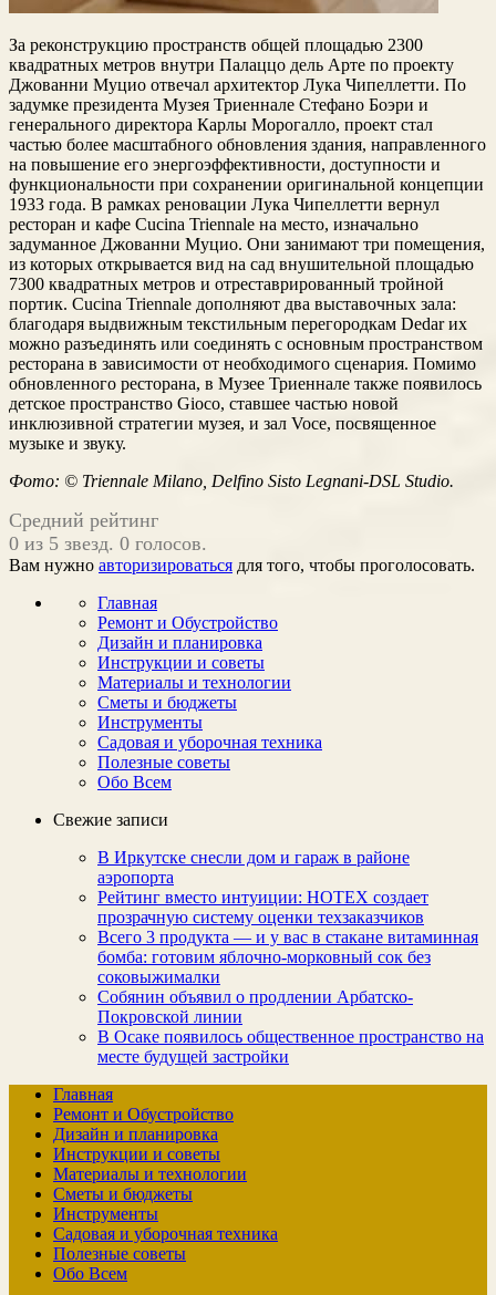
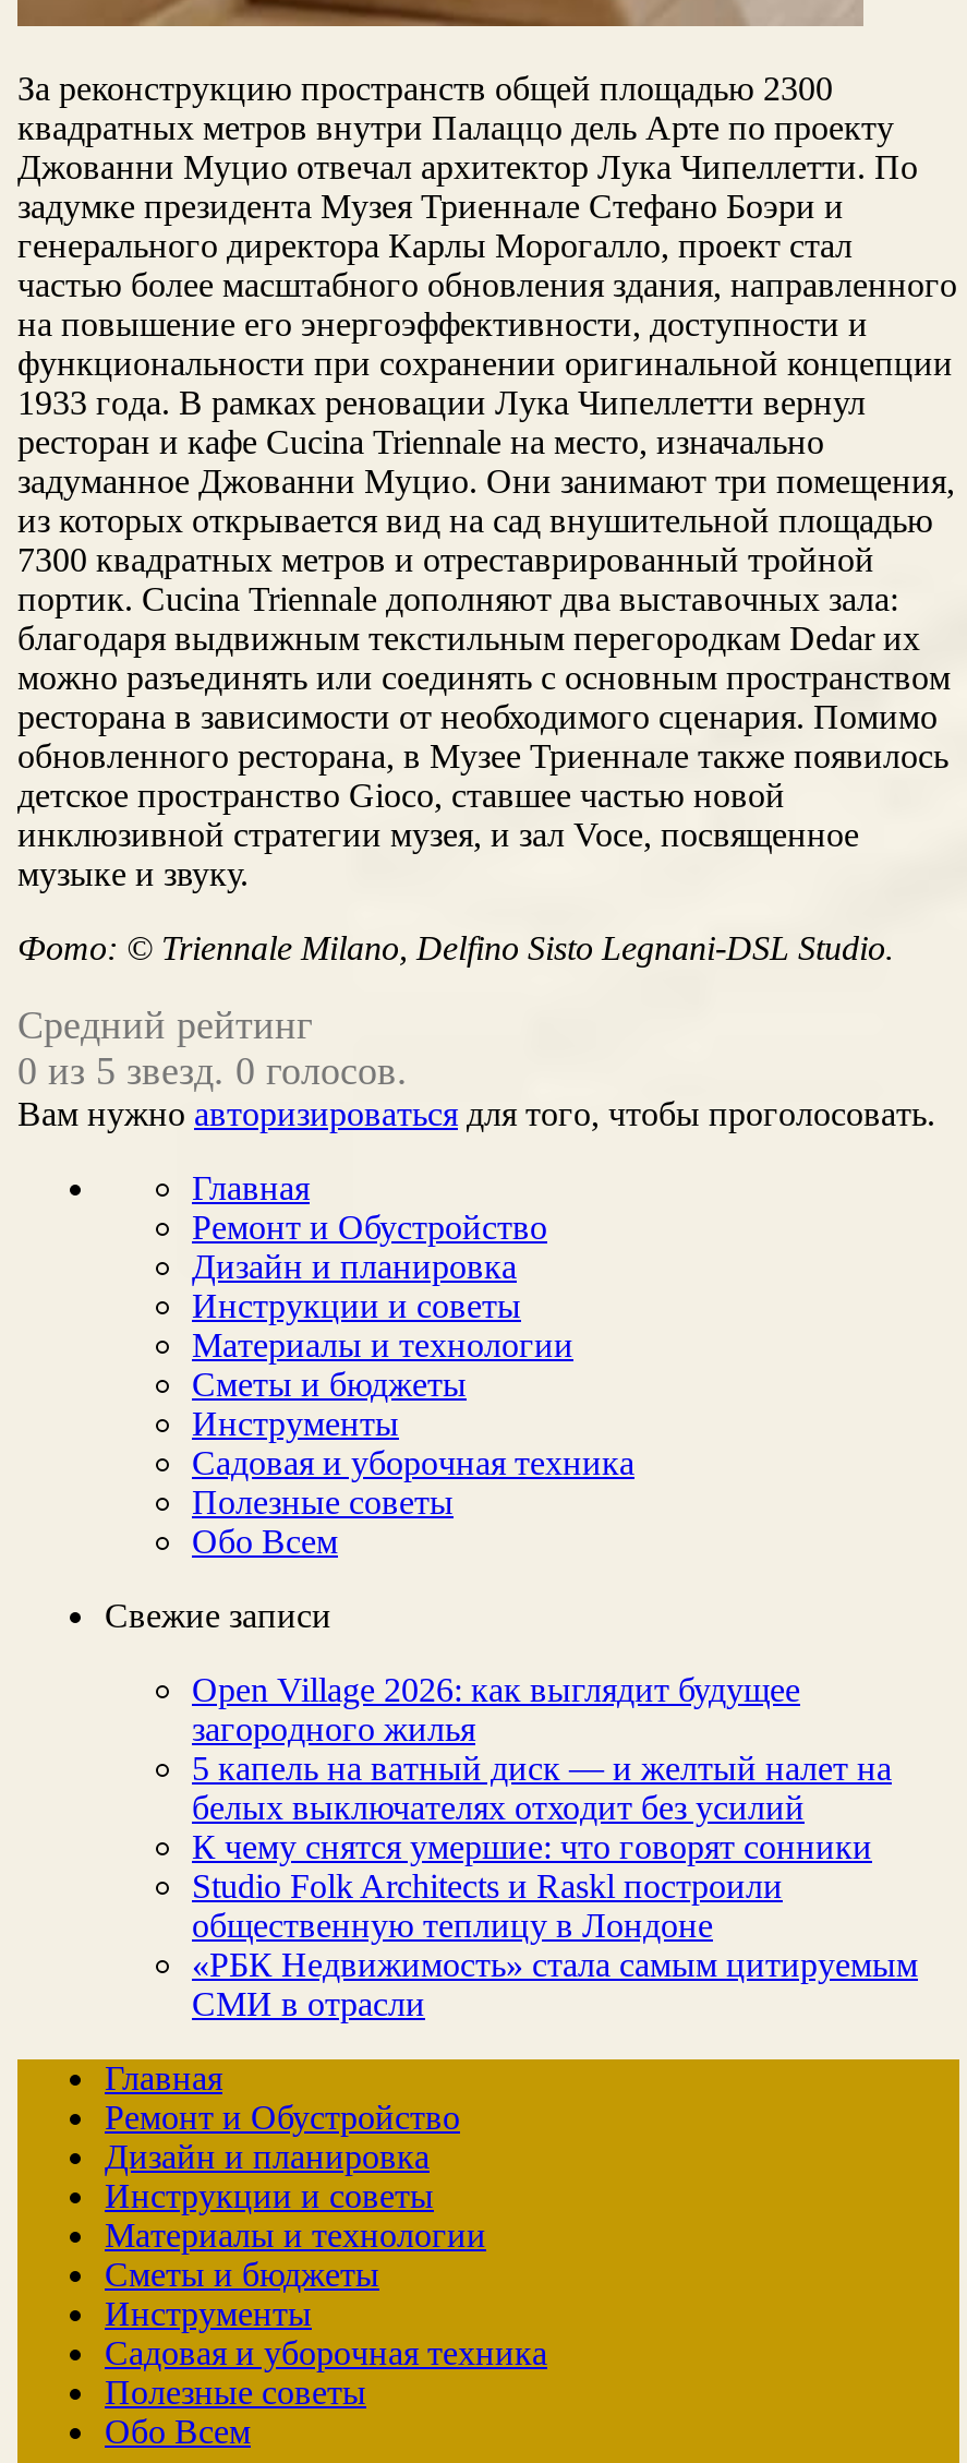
[97,848,484,1066] В Иркутске снесли дом и гараж в районе | аэропорта | Рейтинг вместо интуиции: НОТЕХ создает | прозрачную систему оценки техзаказчиков | Всего 3 продукта — и у вас в стакане витаминная | бомба: готовим яблочно-морковный сок без | соковыжималки | Собянин объявил о продлении Арбатско- | Покровской линии | В Осаке появилось общественное пространство на | месте будущей застройки -> [192,1671,918,2022] Open Village 2026: как выглядит будущее | загородного жилья | 5 капель на ватный диск — и желтый налет на | белых выключателях отходит без усилий | К чему снятся умершие: что говорят сонники | Studio Folk Architects и Raskl построили | общественную теплицу в Лондоне | «РБК Недвижимость» стала самым цитируемым | СМИ в отрасли

